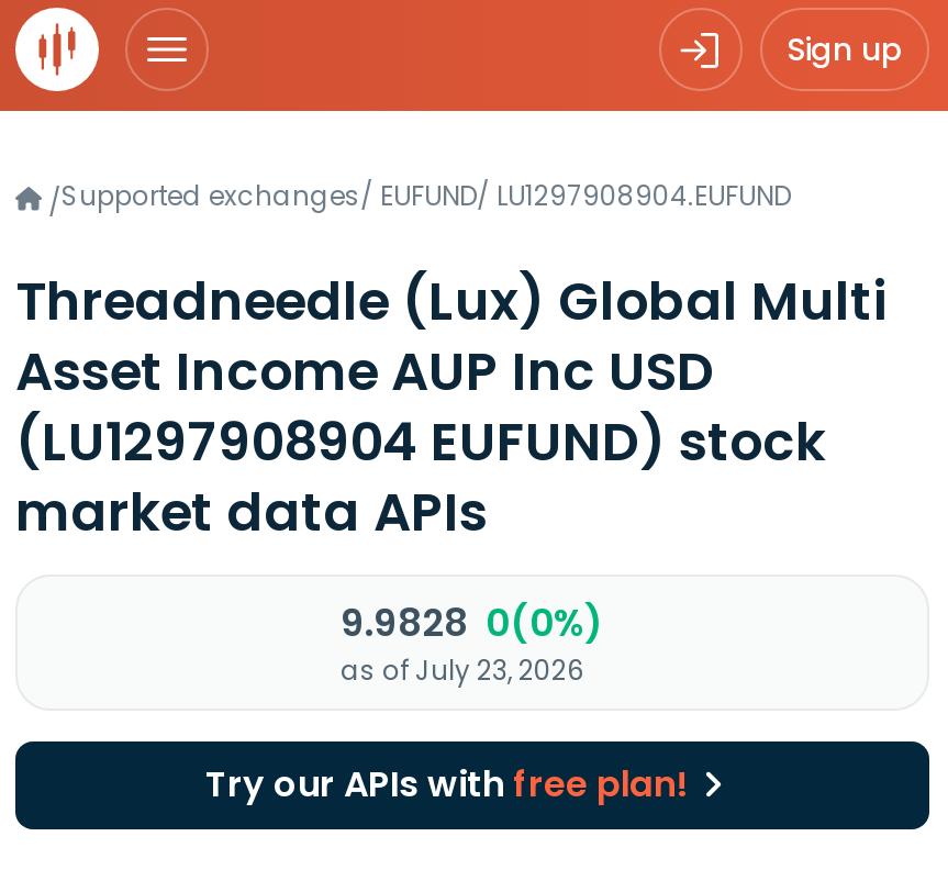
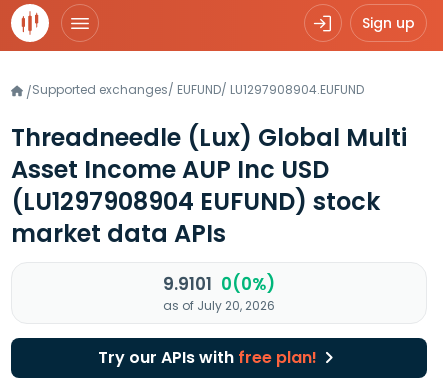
[341,596,604,649] 9.9828 0(0%) -> [163,272,274,296] 9.9101 0(0%)
[341,651,584,689] as of July 23, 2026 -> [163,297,275,314] as of July 20, 2026

